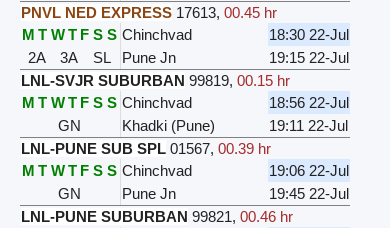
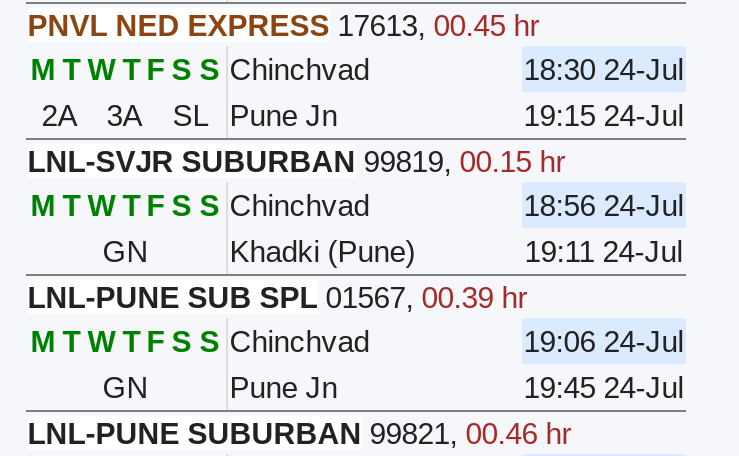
[269,26,349,43] 18:30 22-Jul -> [524,52,684,86] 18:30 24-Jul
[269,49,349,66] 19:15 22-Jul -> [524,98,684,132] 19:15 24-Jul
[269,94,349,111] 18:56 22-Jul -> [524,188,684,222] 18:56 24-Jul
[269,117,348,134] 19:11 22-Jul -> [525,234,683,268] 19:11 24-Jul
[269,162,349,179] 19:06 22-Jul -> [524,324,684,358] 19:06 24-Jul
[269,185,349,202] 19:45 22-Jul -> [524,370,684,404] 19:45 24-Jul

